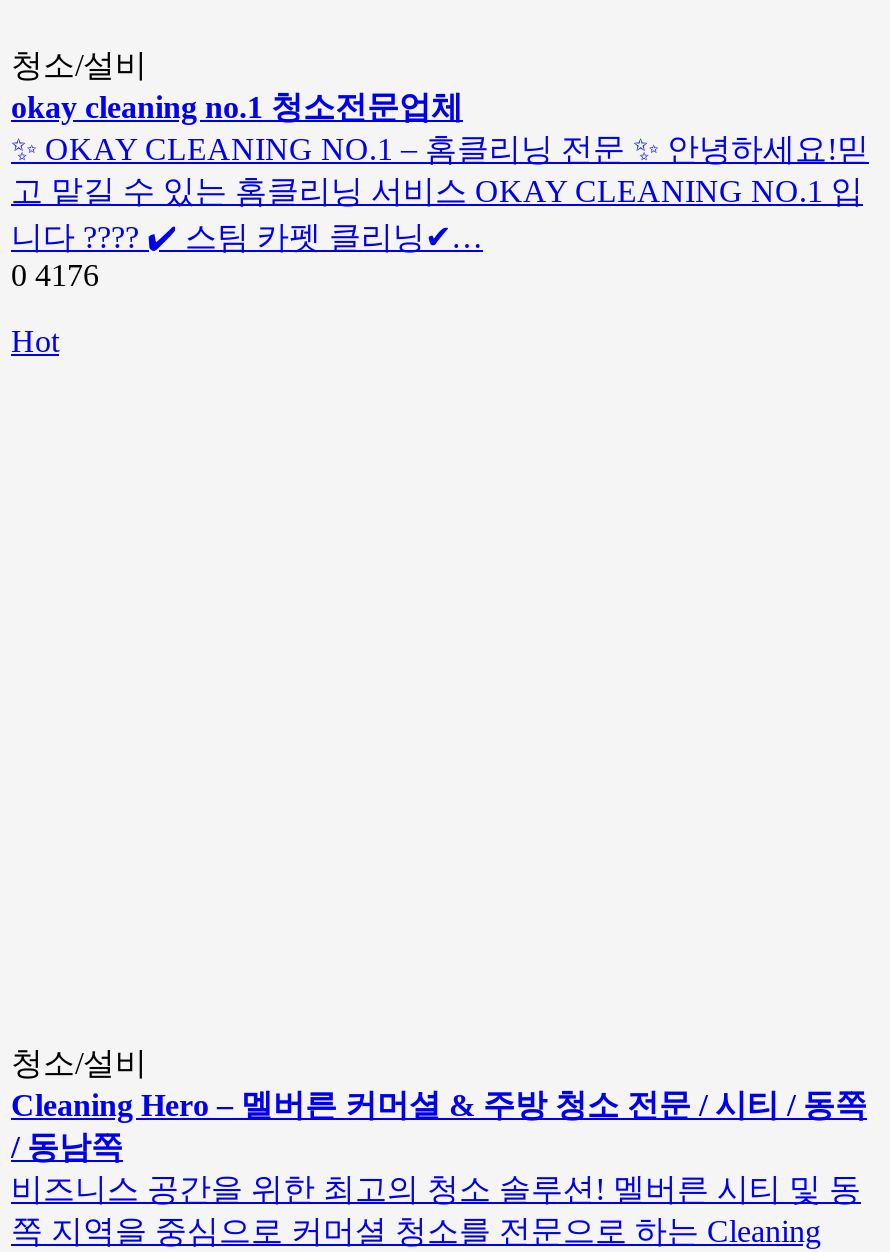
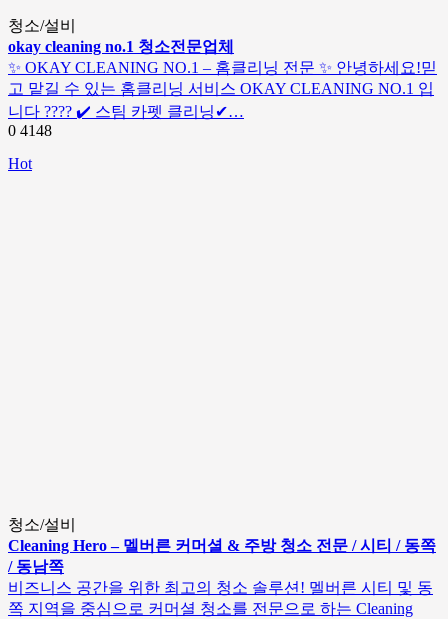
[11,258,99,292] 0 4176 -> [8,122,52,139] 0 4148

